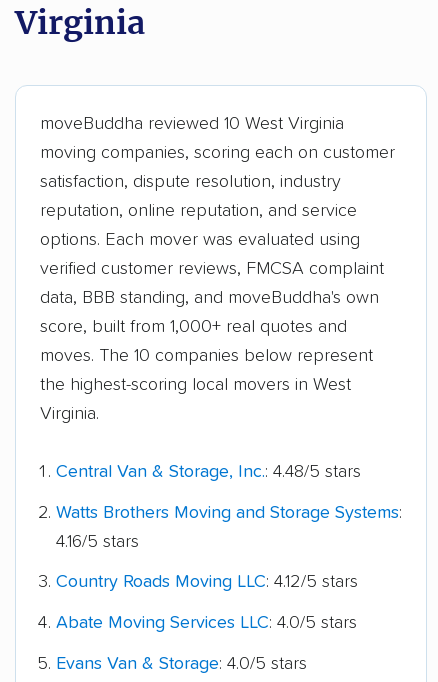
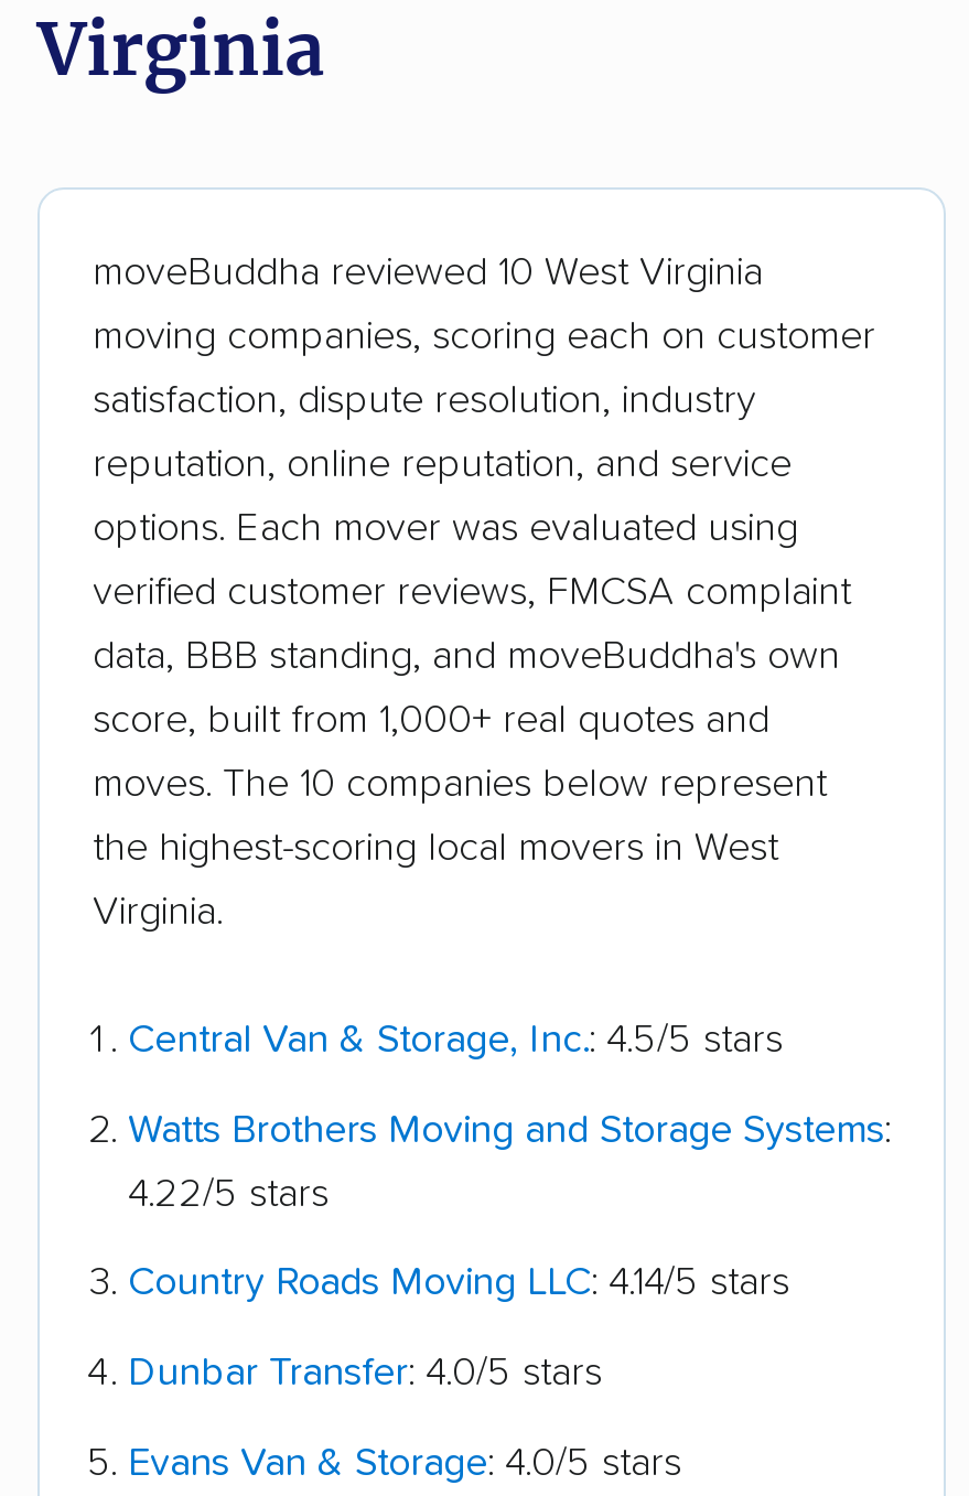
[56,463,361,481] Central Van & Storage, Inc.: 4.48/5 stars -> [128,1020,783,1060] Central Van & Storage, Inc.: 4.5/5 stars
[56,532,139,550] 4.16/5 stars -> [128,1174,329,1214] 4.22/5 stars
[56,573,358,591] Country Roads Moving LLC: 4.12/5 stars -> [128,1264,789,1304] Country Roads Moving LLC: 4.14/5 stars
[56,614,357,632] Abate Moving Services LLC: 4.0/5 stars -> [128,1354,602,1393] Dunbar Transfer: 4.0/5 stars

